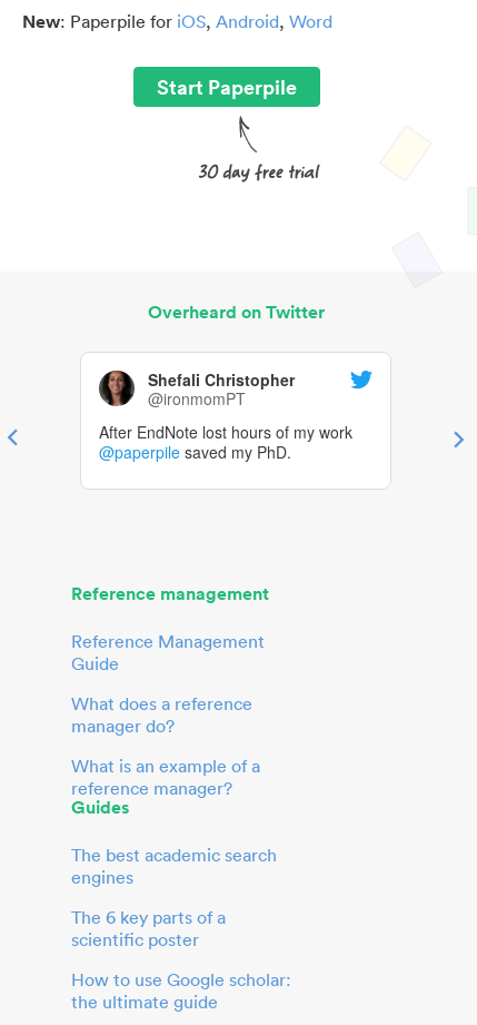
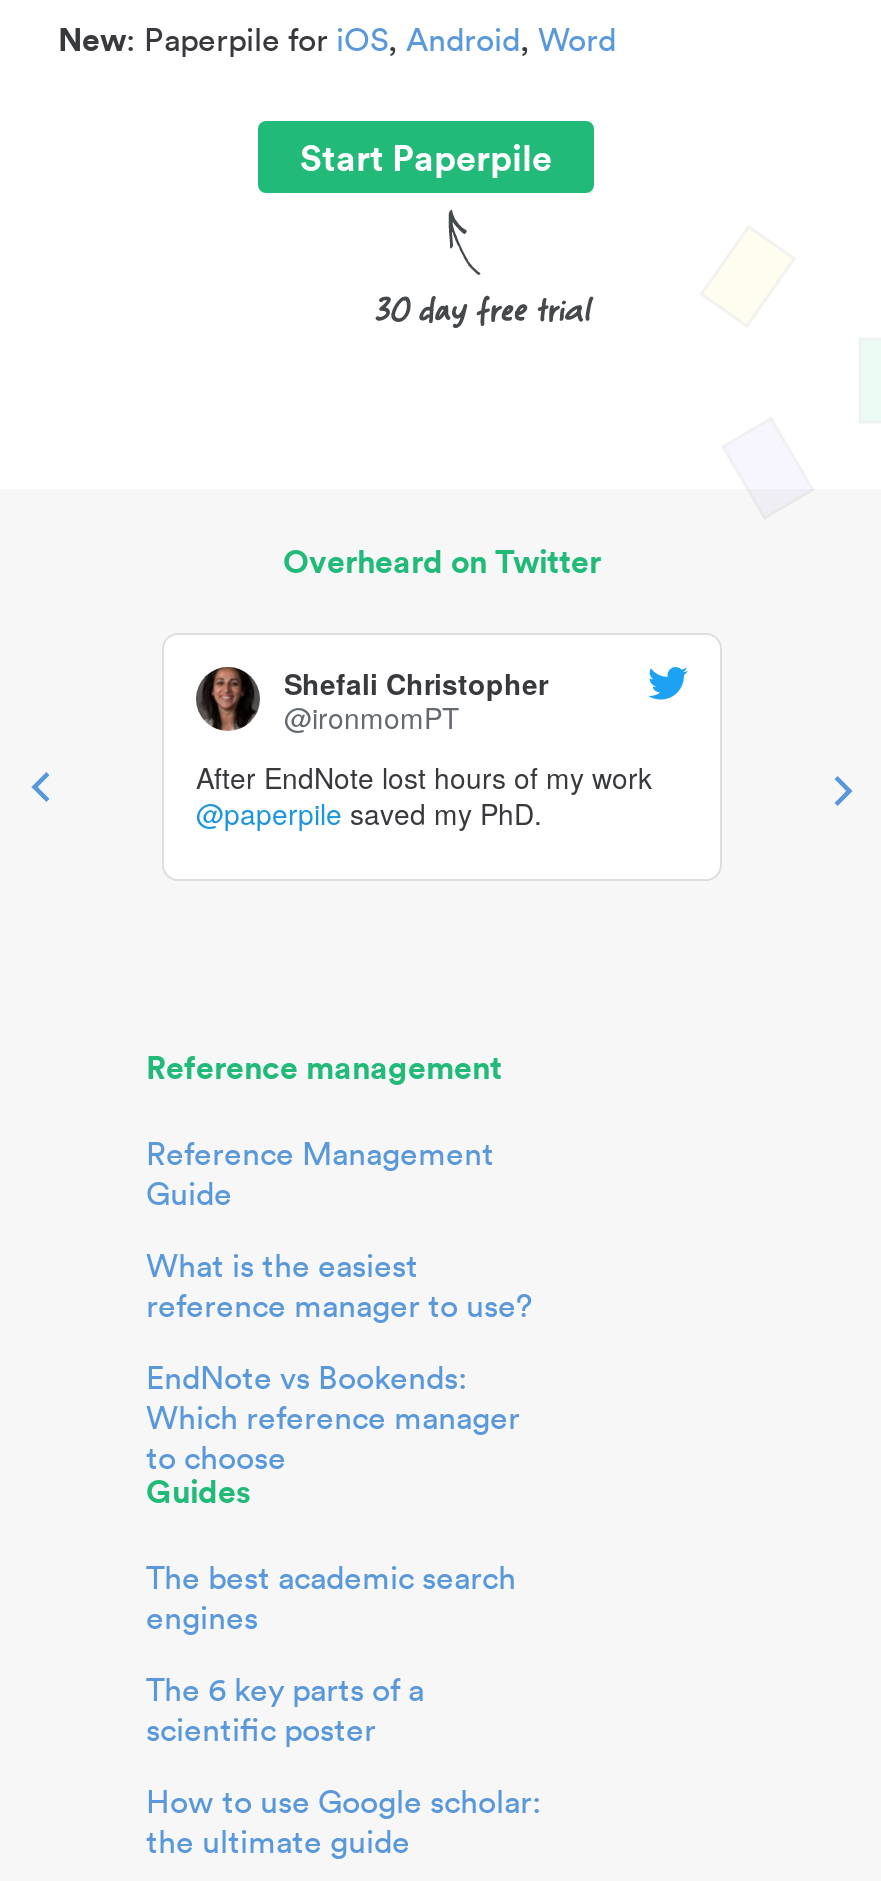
[71,692,252,737] What does a reference | manager do? -> [146,1245,532,1325] What is the easiest | reference manager to use?
[71,755,260,799] What is an example of a | reference manager? -> [146,1357,520,1477] EndNote vs Bookends: | Which reference manager | to choose

